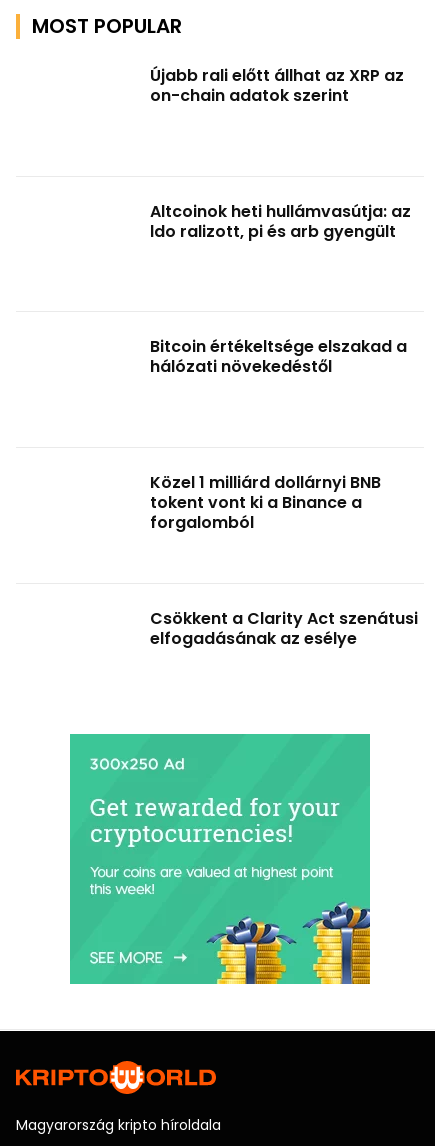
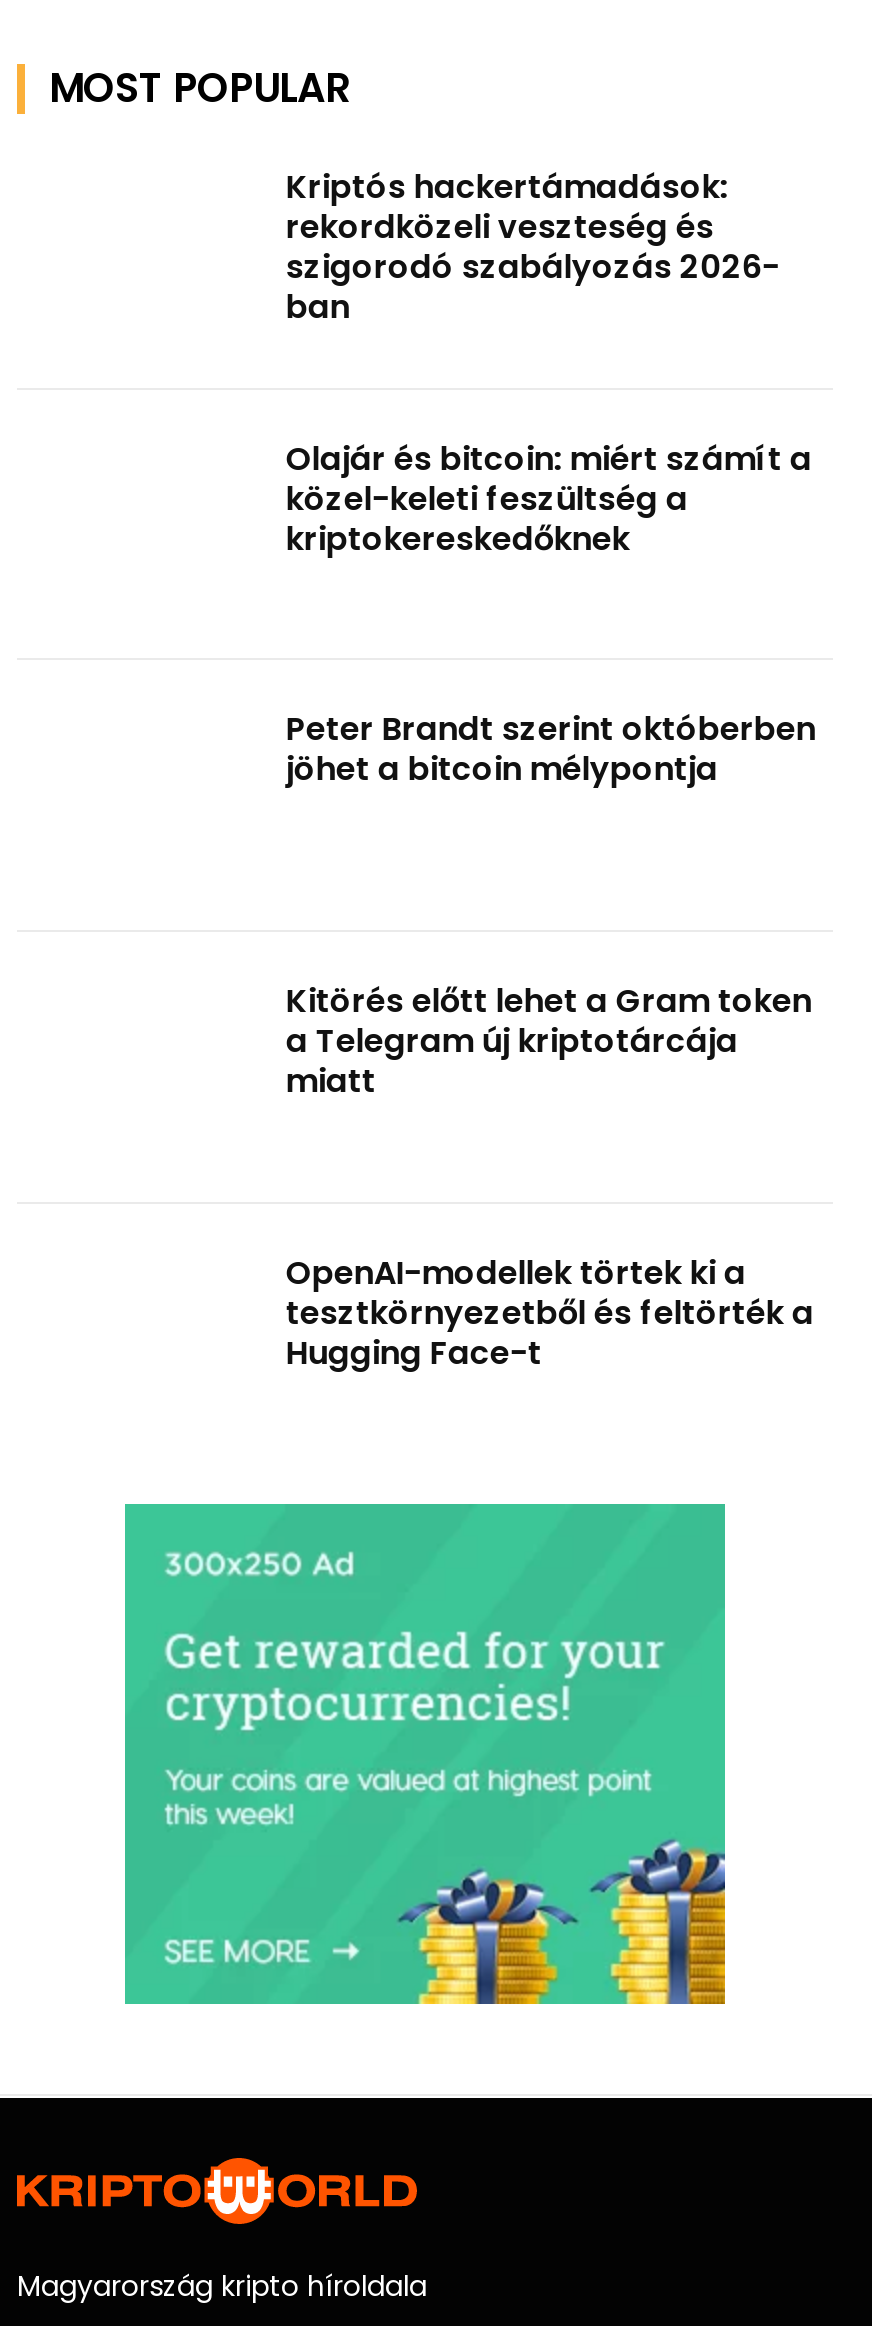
[150,64,404,107] Újabb rali előtt állhat az XRP az | on-chain adatok szerint -> [286,164,780,330] Kriptós hackertámadások: | rekordközeli veszteség és | szigorodó szabályozás 2026- | ban
[150,200,411,243] Altcoinok heti hullámvasútja: az | ldo ralizott, pi és arb gyengült -> [286,435,812,561] Olajár és bitcoin: miért számít a | közel-keleti feszültség a | kriptokereskedőknek
[150,335,407,378] Bitcoin értékeltsége elszakad a | hálózati növekedéstől -> [286,707,816,793] Peter Brandt szerint októberben | jöhet a bitcoin mélypontja
[150,471,381,534] Közel 1 milliárd dollárnyi BNB | tokent vont ki a Binance a | forgalomból -> [286,978,812,1104] Kitörés előtt lehet a Gram token | a Telegram új kriptotárcája | miatt
[150,607,418,650] Csökkent a Clarity Act szenátusi | elfogadásának az esélye -> [286,1249,814,1375] OpenAI-modellek törtek ki a | tesztkörnyezetből és feltörték a | Hugging Face-t

